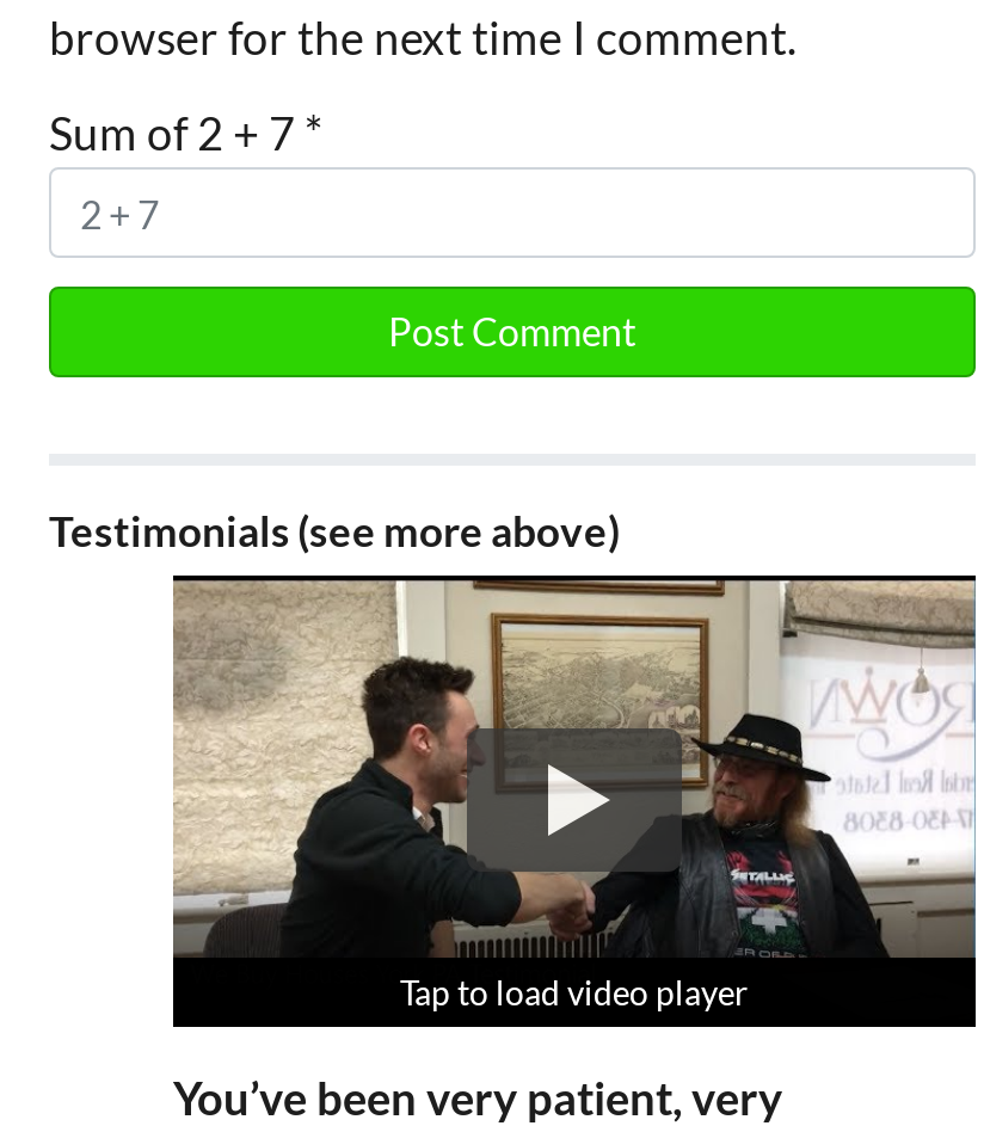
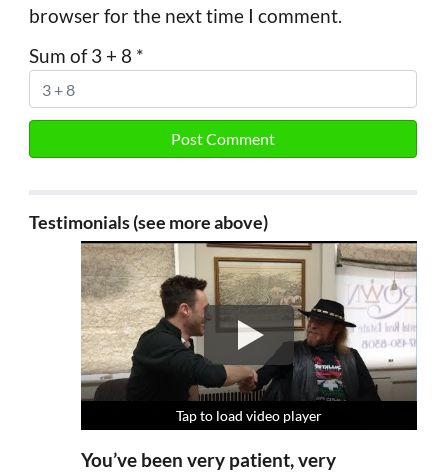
[49,106,324,160] Sum of 2 + 7 * -> [29,44,144,67] Sum of 3 + 8 *

